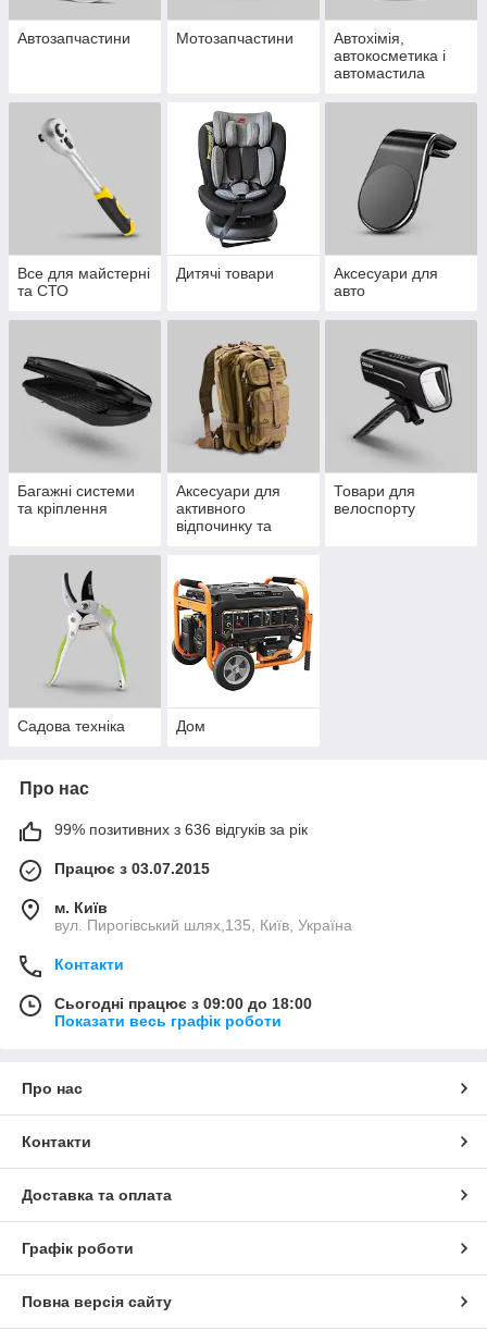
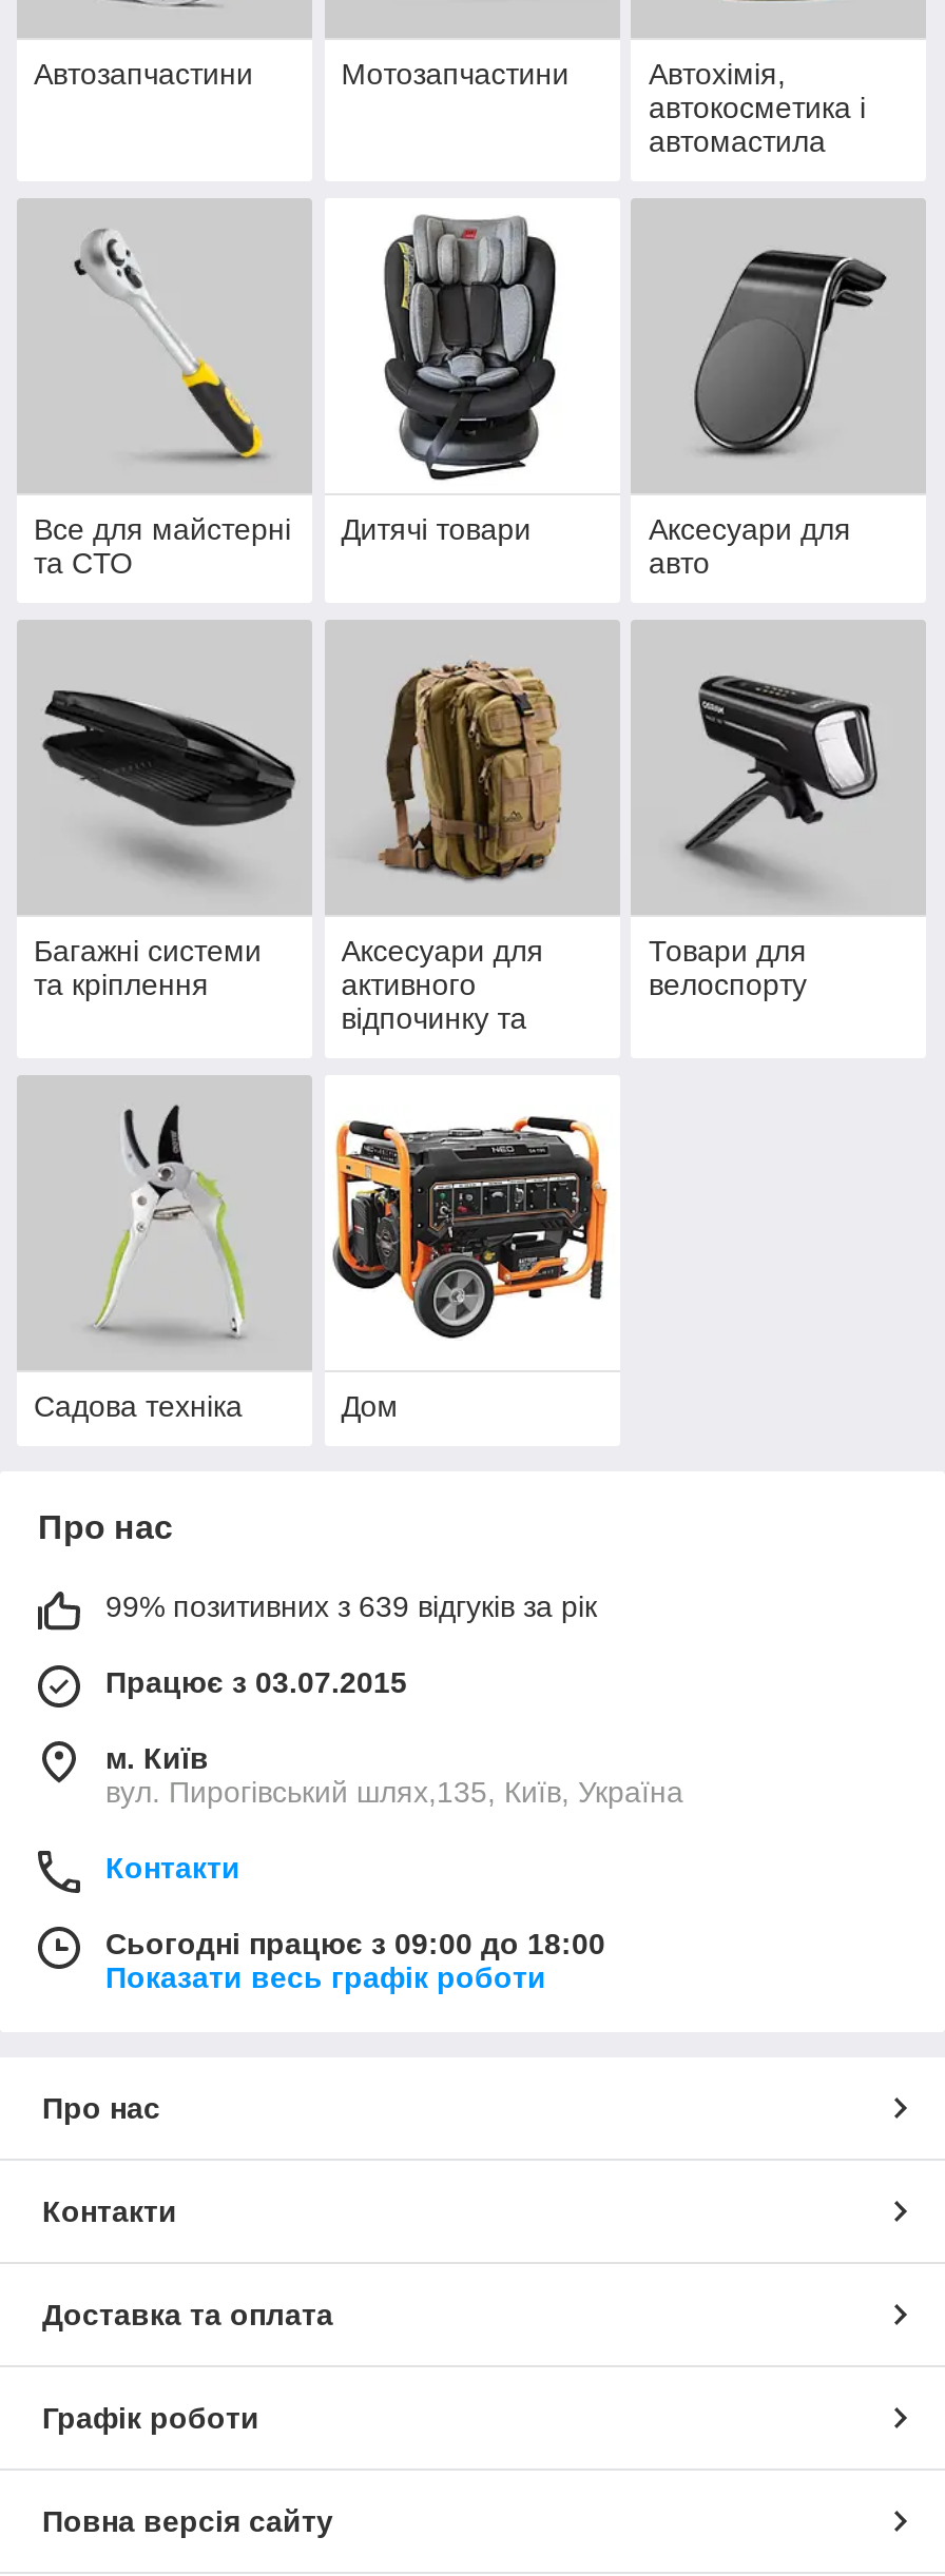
[54,821,308,838] 99% позитивних з 636 відгуків за рік -> [105,1590,597,1624] 99% позитивних з 639 відгуків за рік

